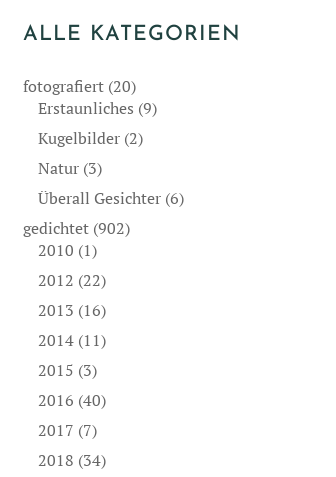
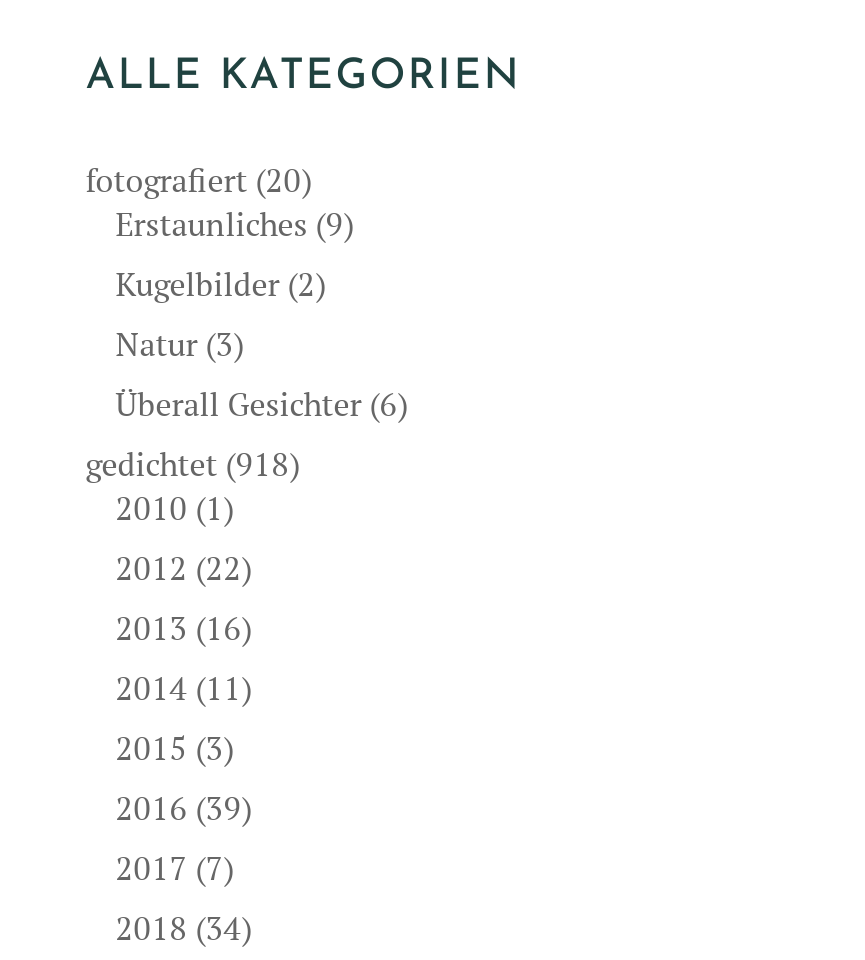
[23,217,130,239] gedichtet (902) -> [86,443,300,487] gedichtet (918)
[38,389,106,411] 2016 (40) -> [116,787,252,831] 2016 (39)

